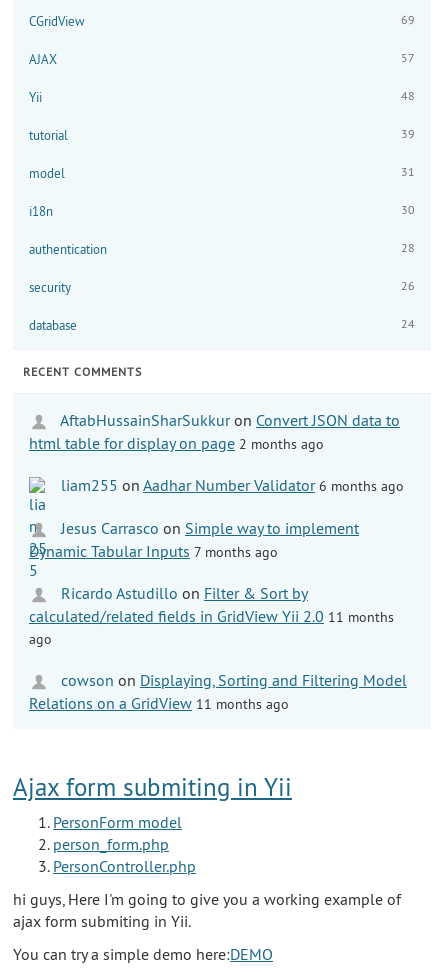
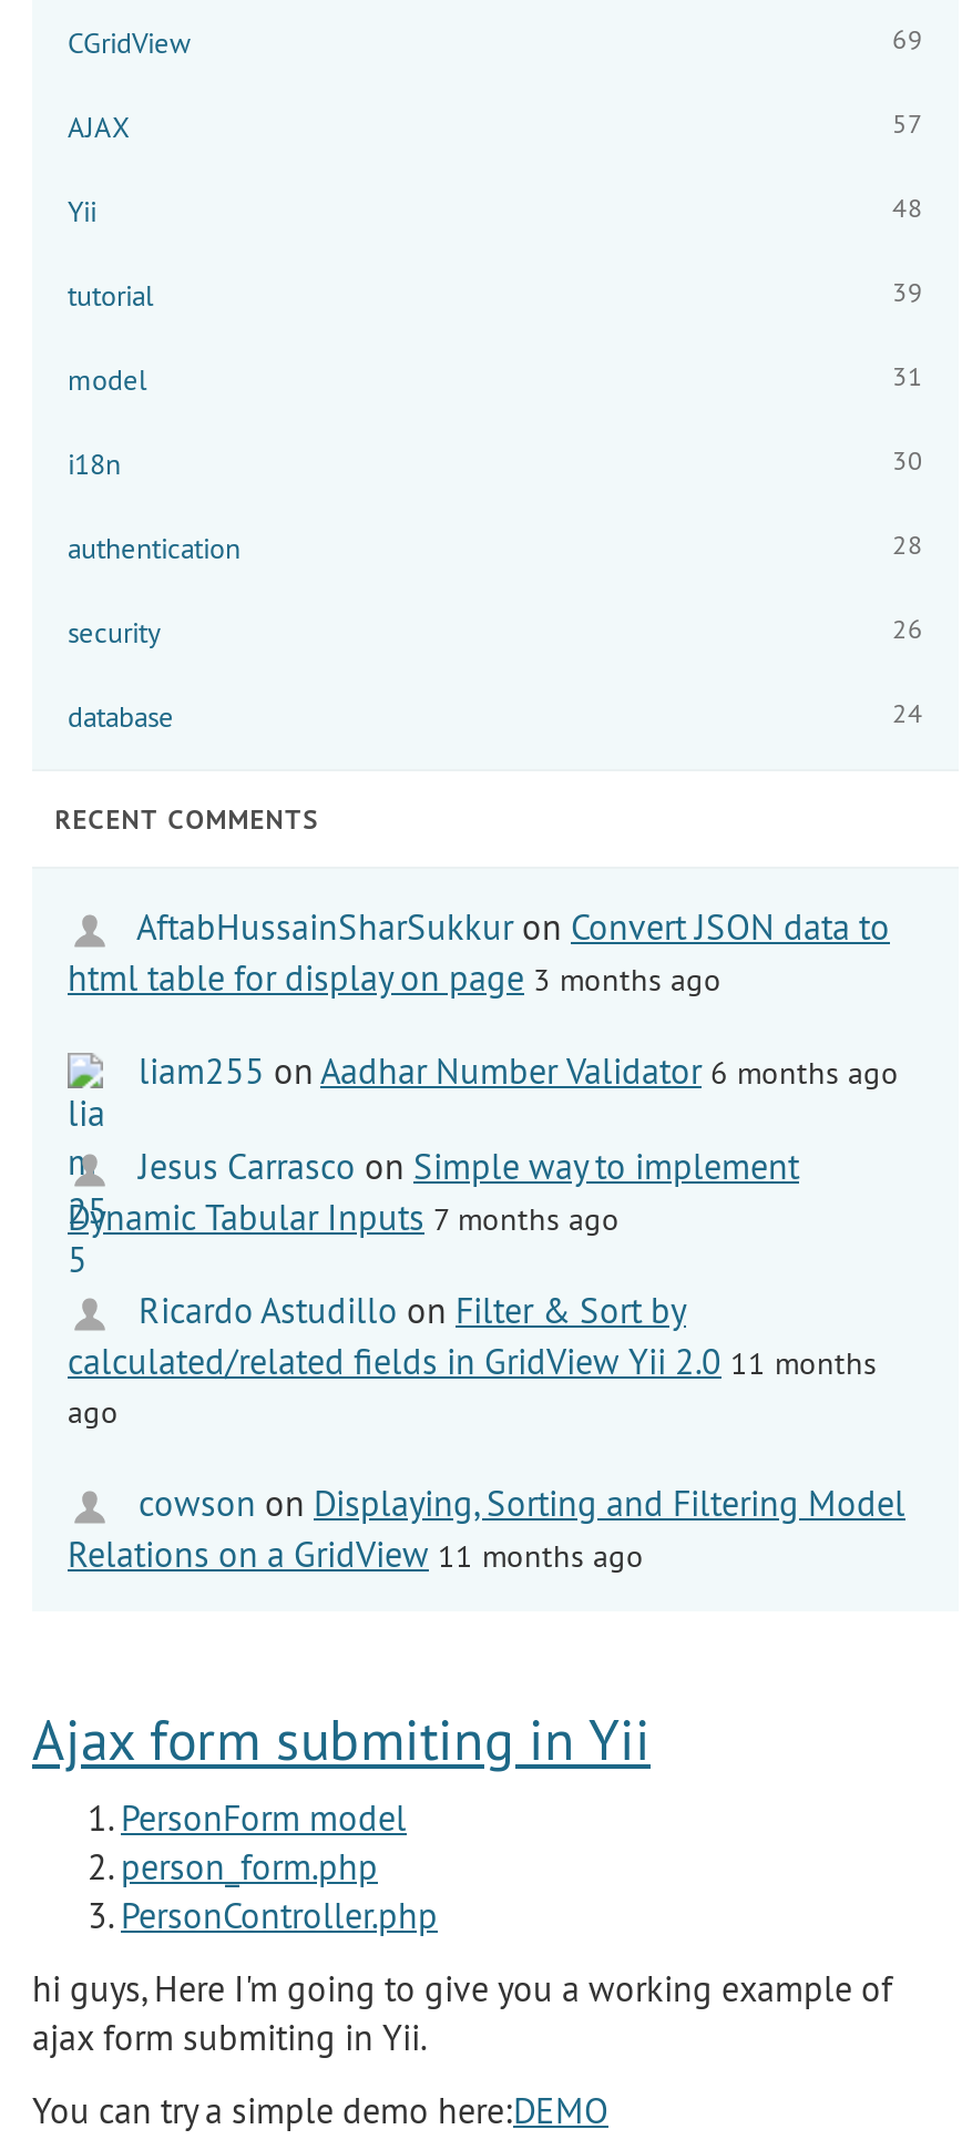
[29,432,324,452] html table for display on page 2 months ago -> [68,954,721,999] html table for display on page 3 months ago

